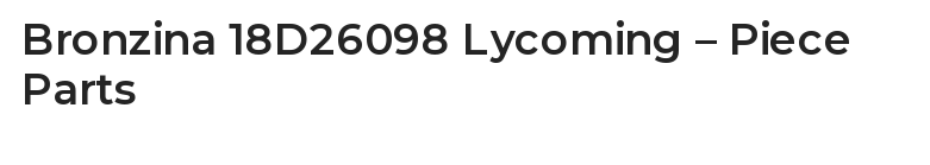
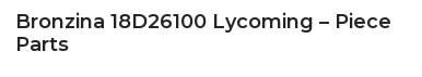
[21,15,853,68] Bronzina 18D26098 Lycoming – Piece -> [15,10,391,34] Bronzina 18D26100 Lycoming – Piece

